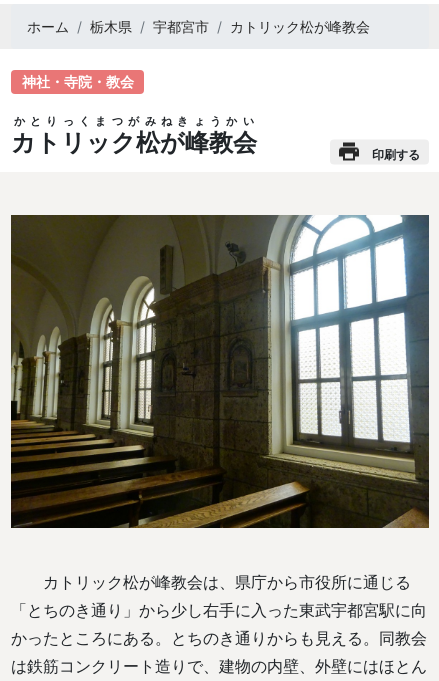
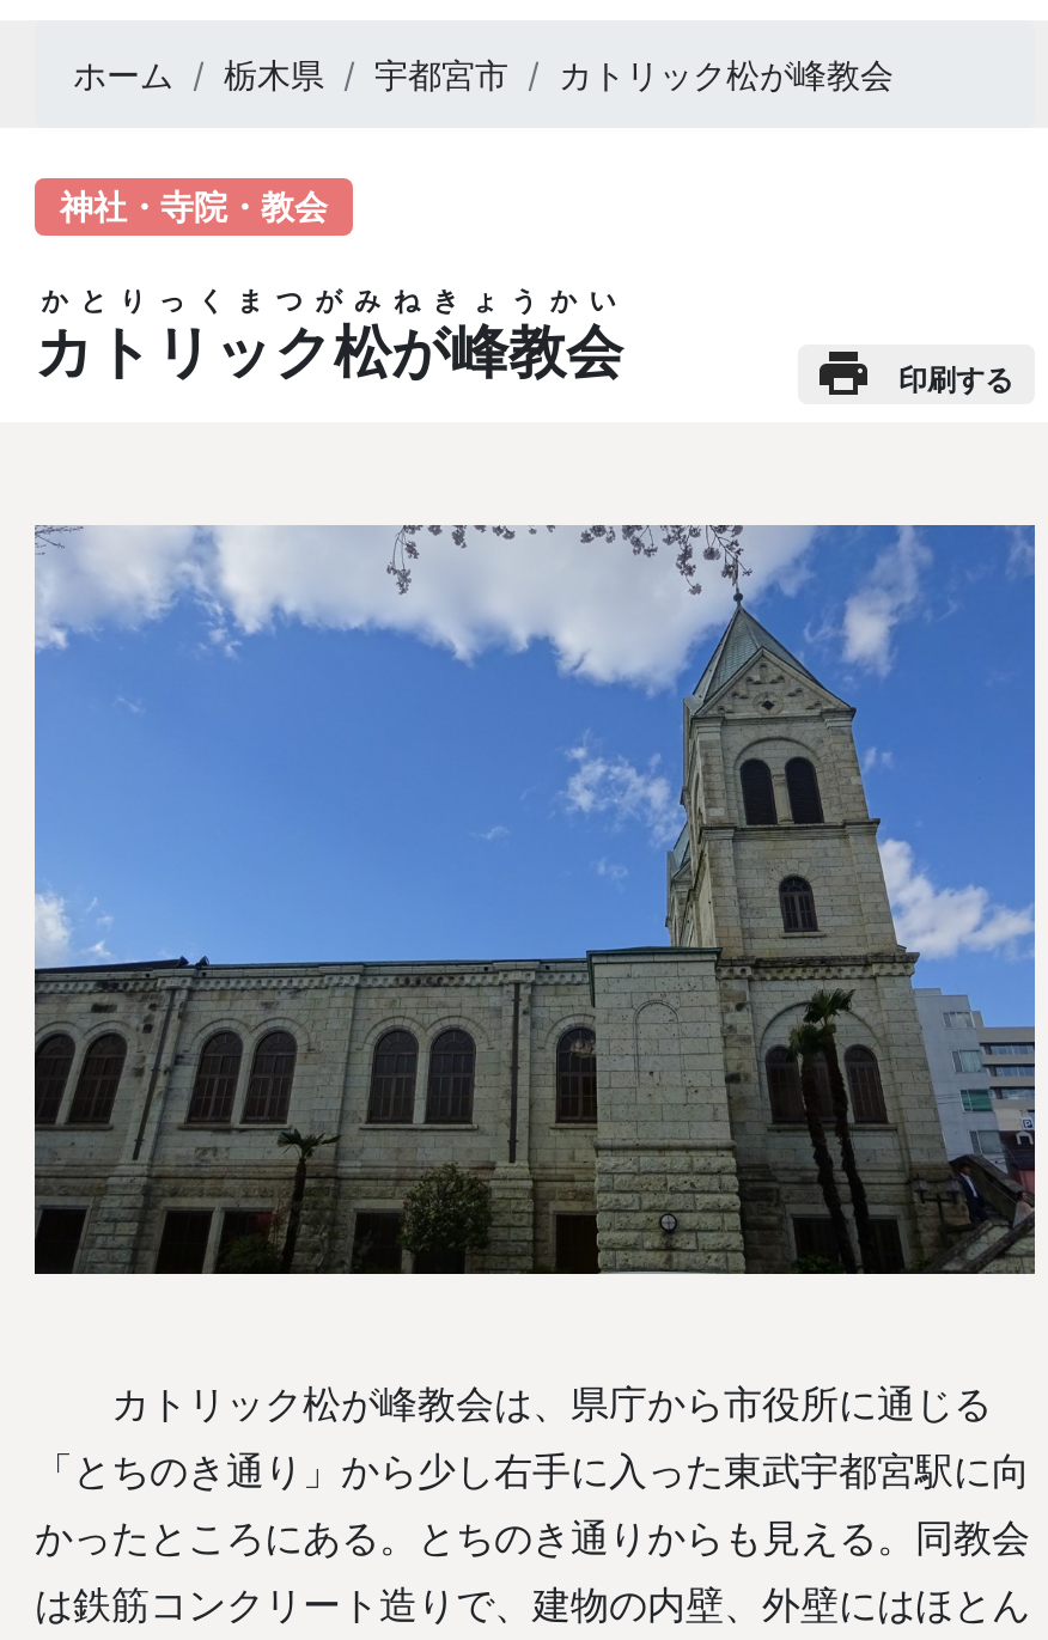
[10,214,430,529] [image] -> [32,523,1037,1276] [image]

